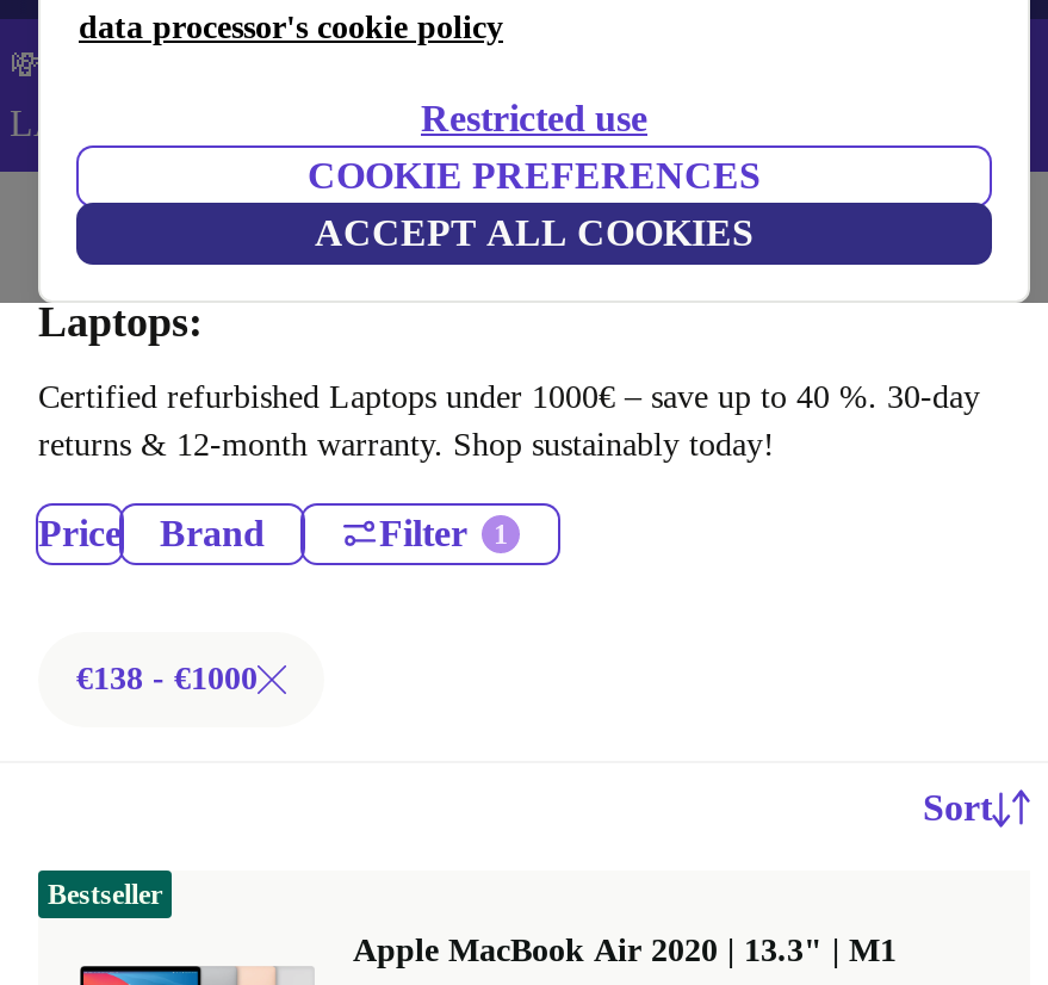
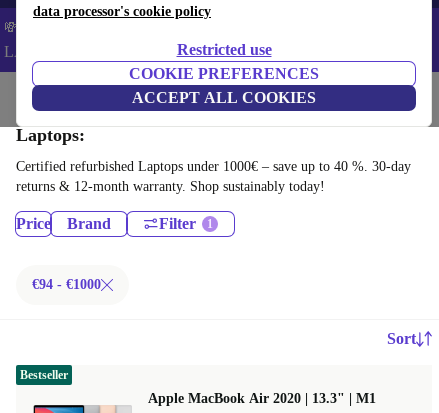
[76,661,258,696] €138 - €1000 -> [32,277,101,292] €94 - €1000

